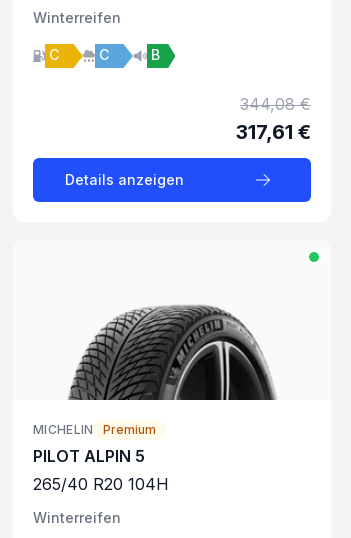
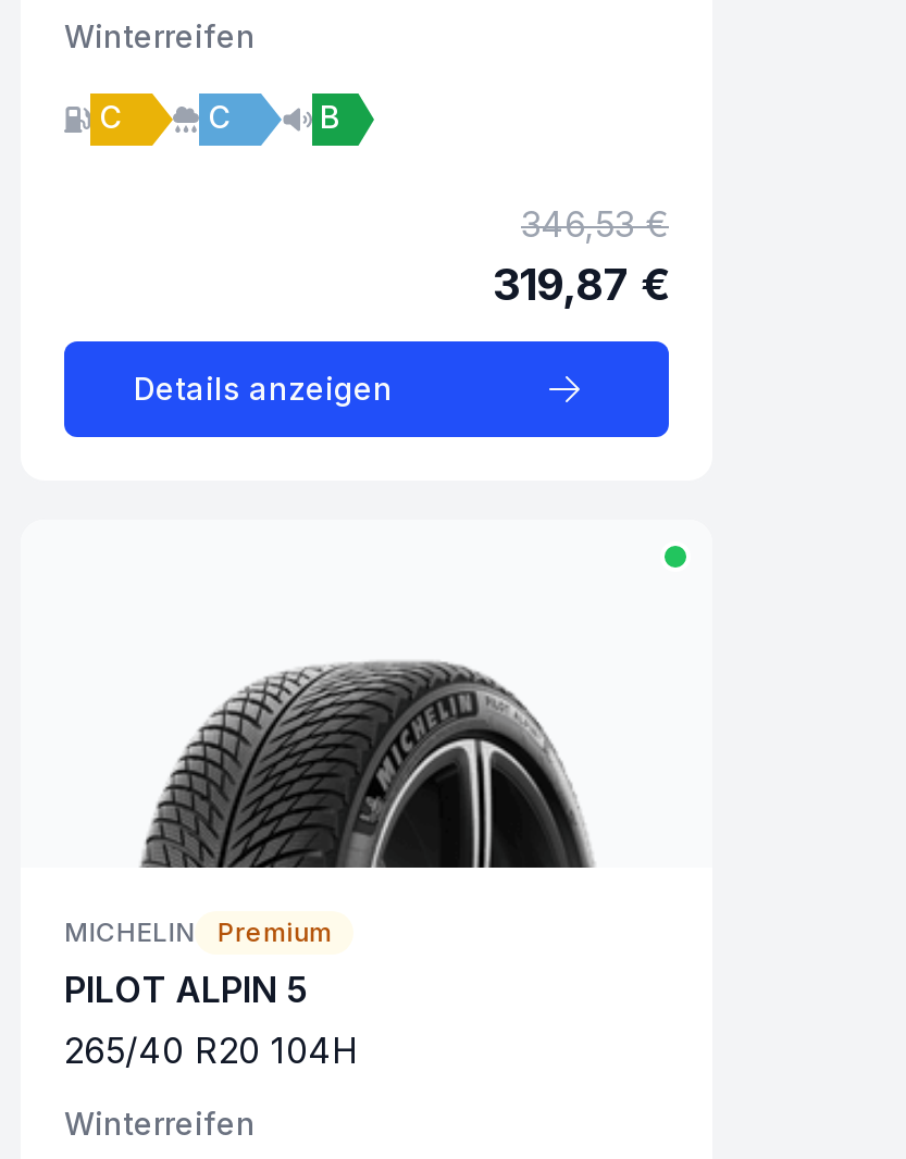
[240,94,311,114] 344,08 € -> [521,202,669,246] 346,53 €
[236,120,311,144] 317,61 € -> [493,259,669,311] 319,87 €

